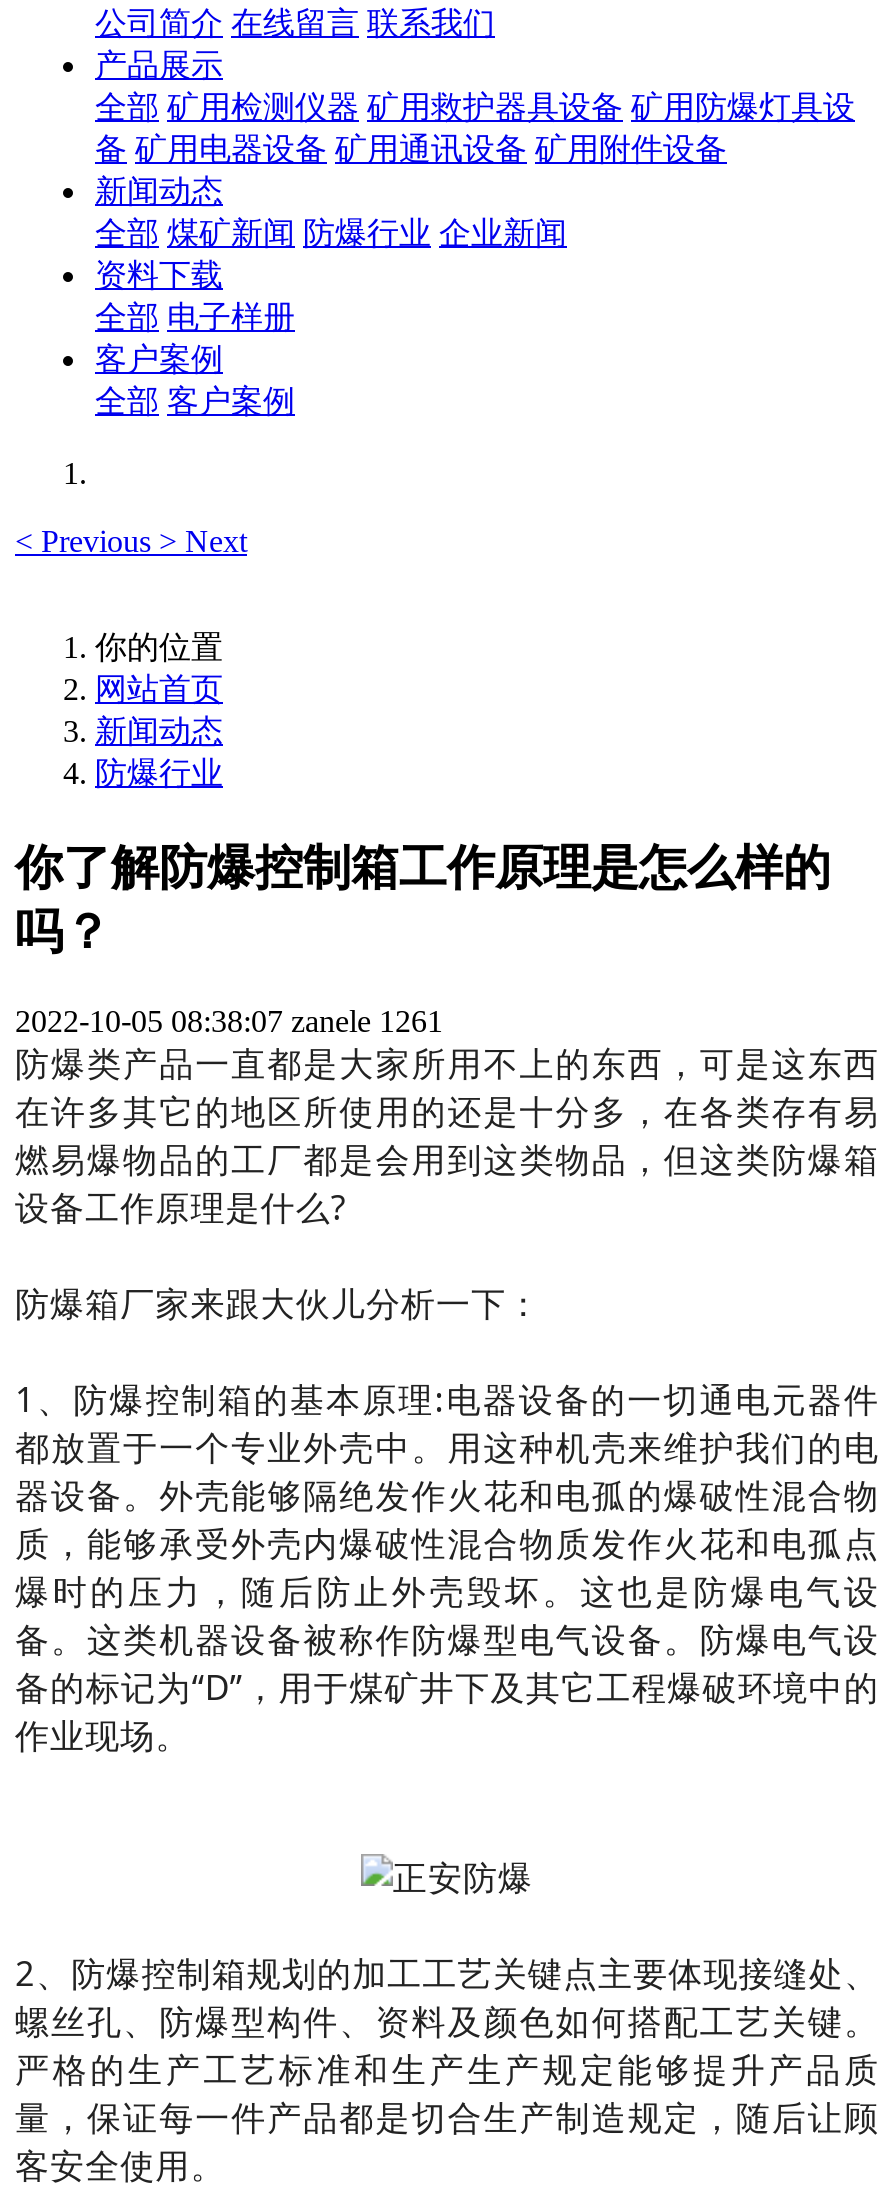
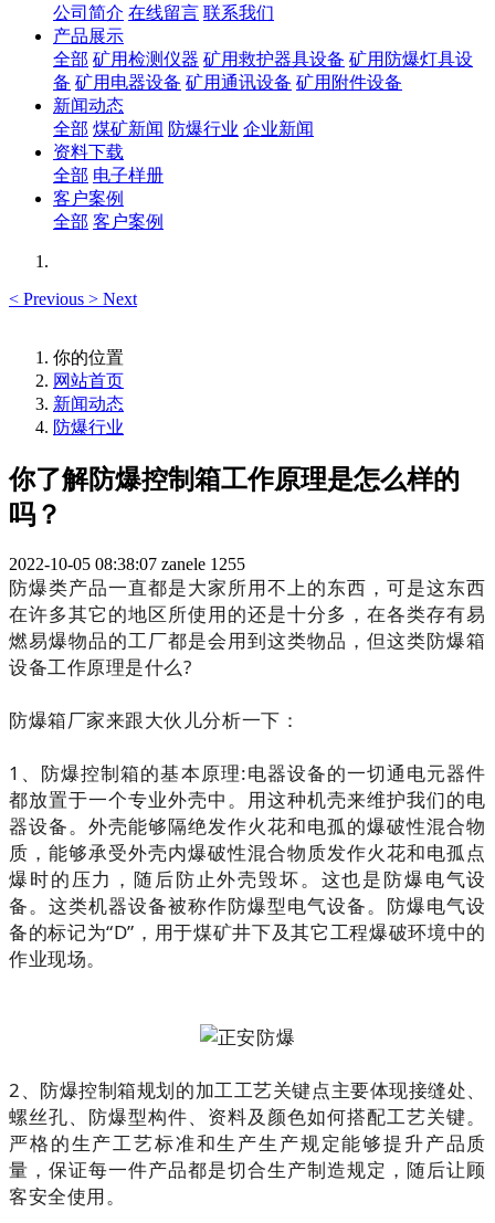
[15,1004,443,1038] 2022-10-05 08:38:07 zanele 1261 -> [9,554,245,573] 2022-10-05 08:38:07 zanele 1255

